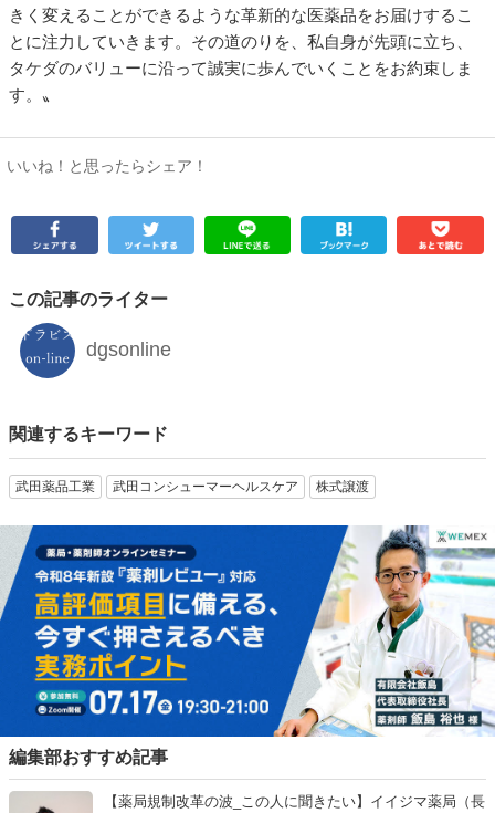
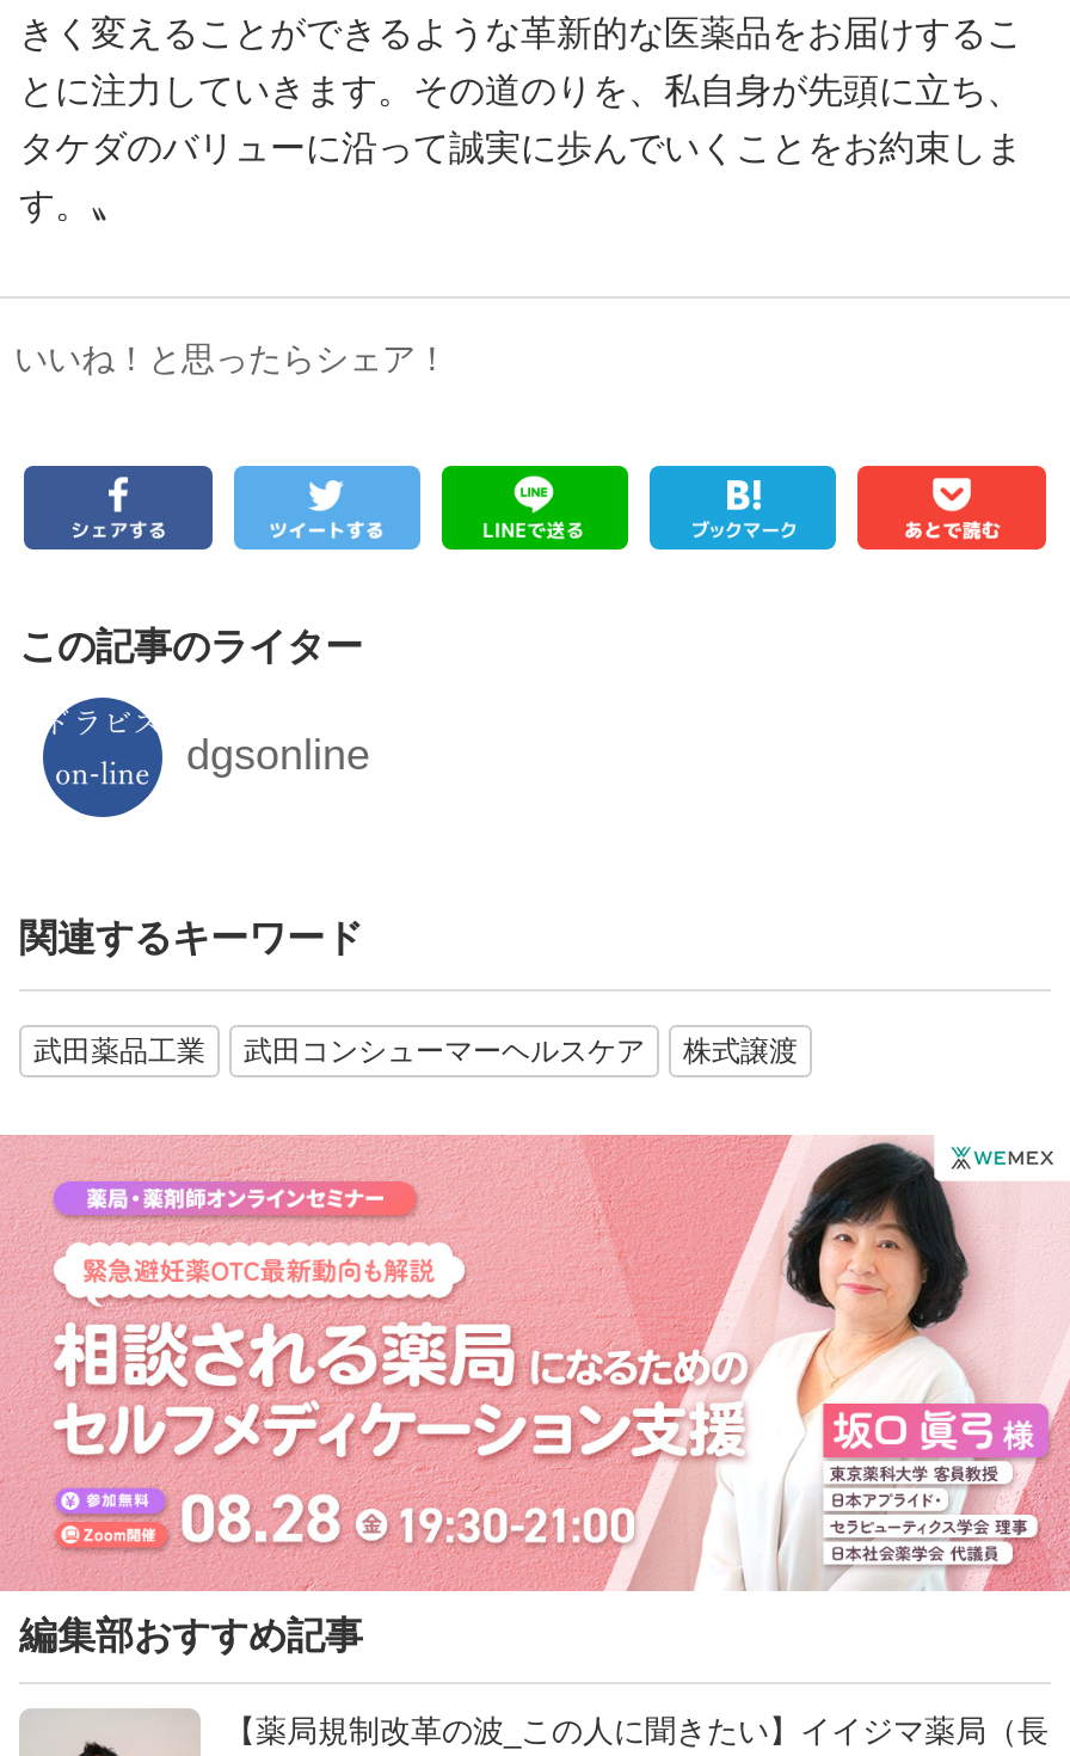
[3,524,492,738] [image] -> [7,1135,1063,1594] [image]

